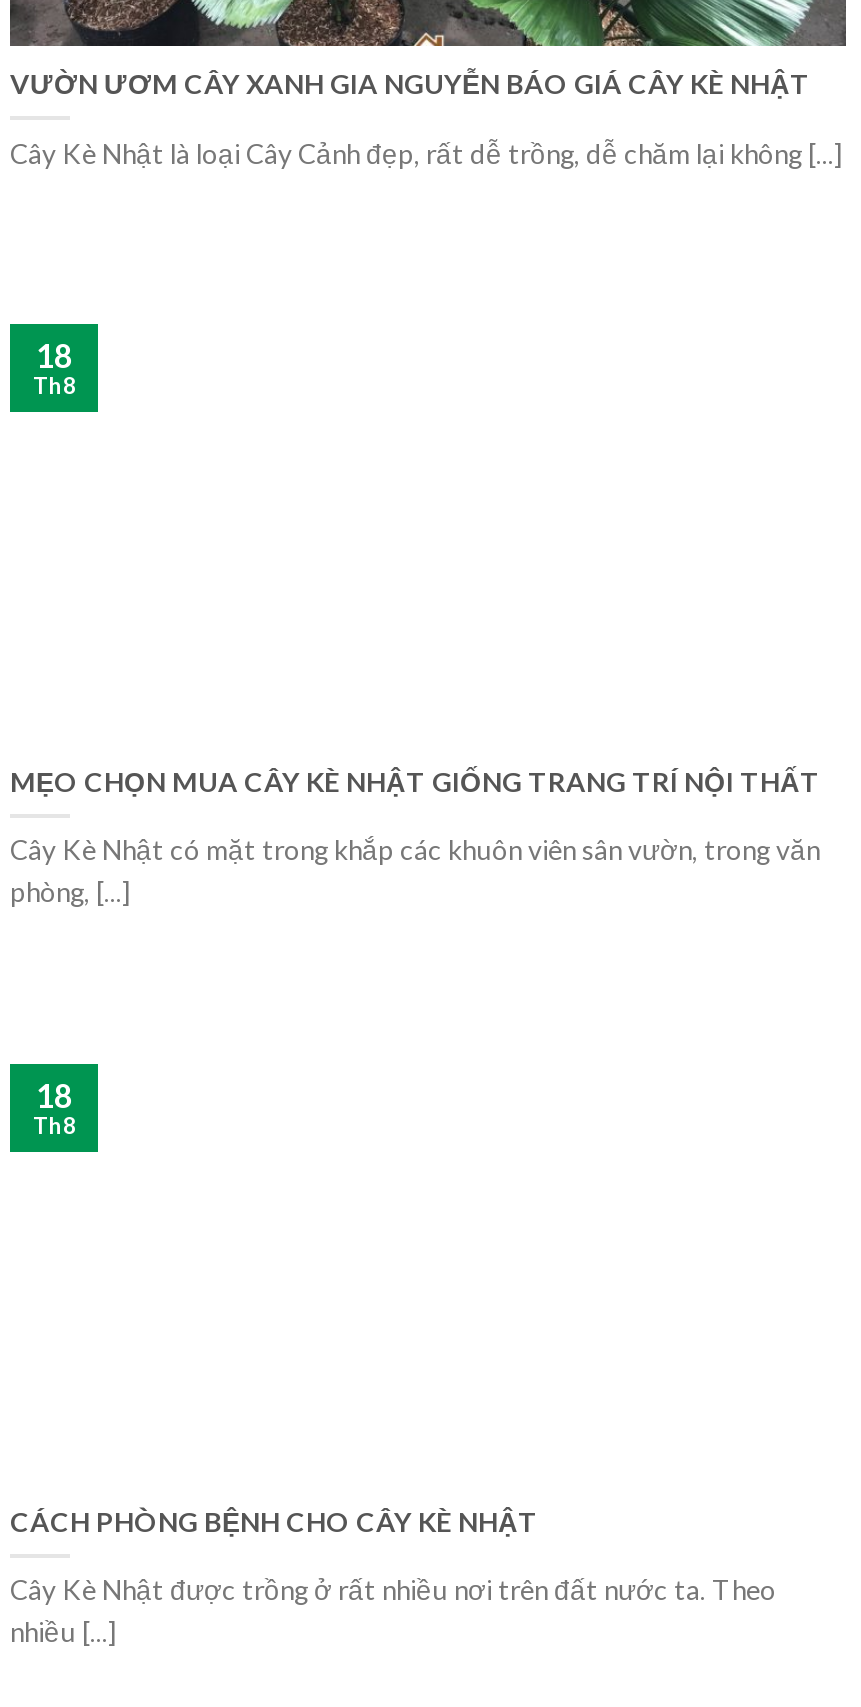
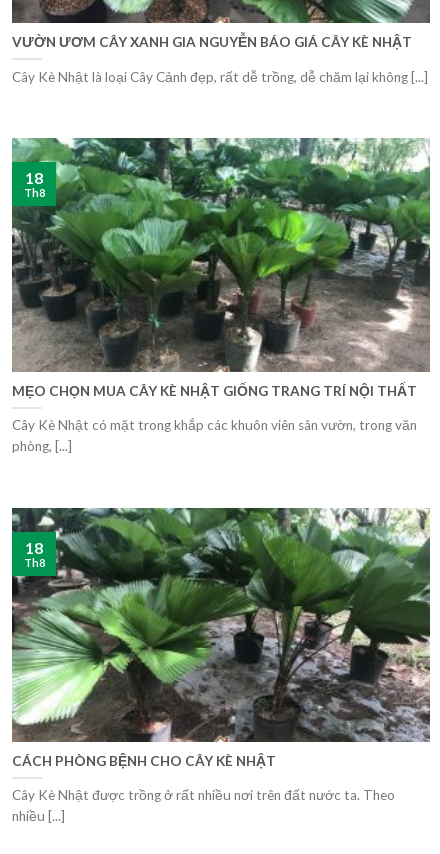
none -> [11,137,431,373] [image]
none -> [11,507,431,743] [image]

